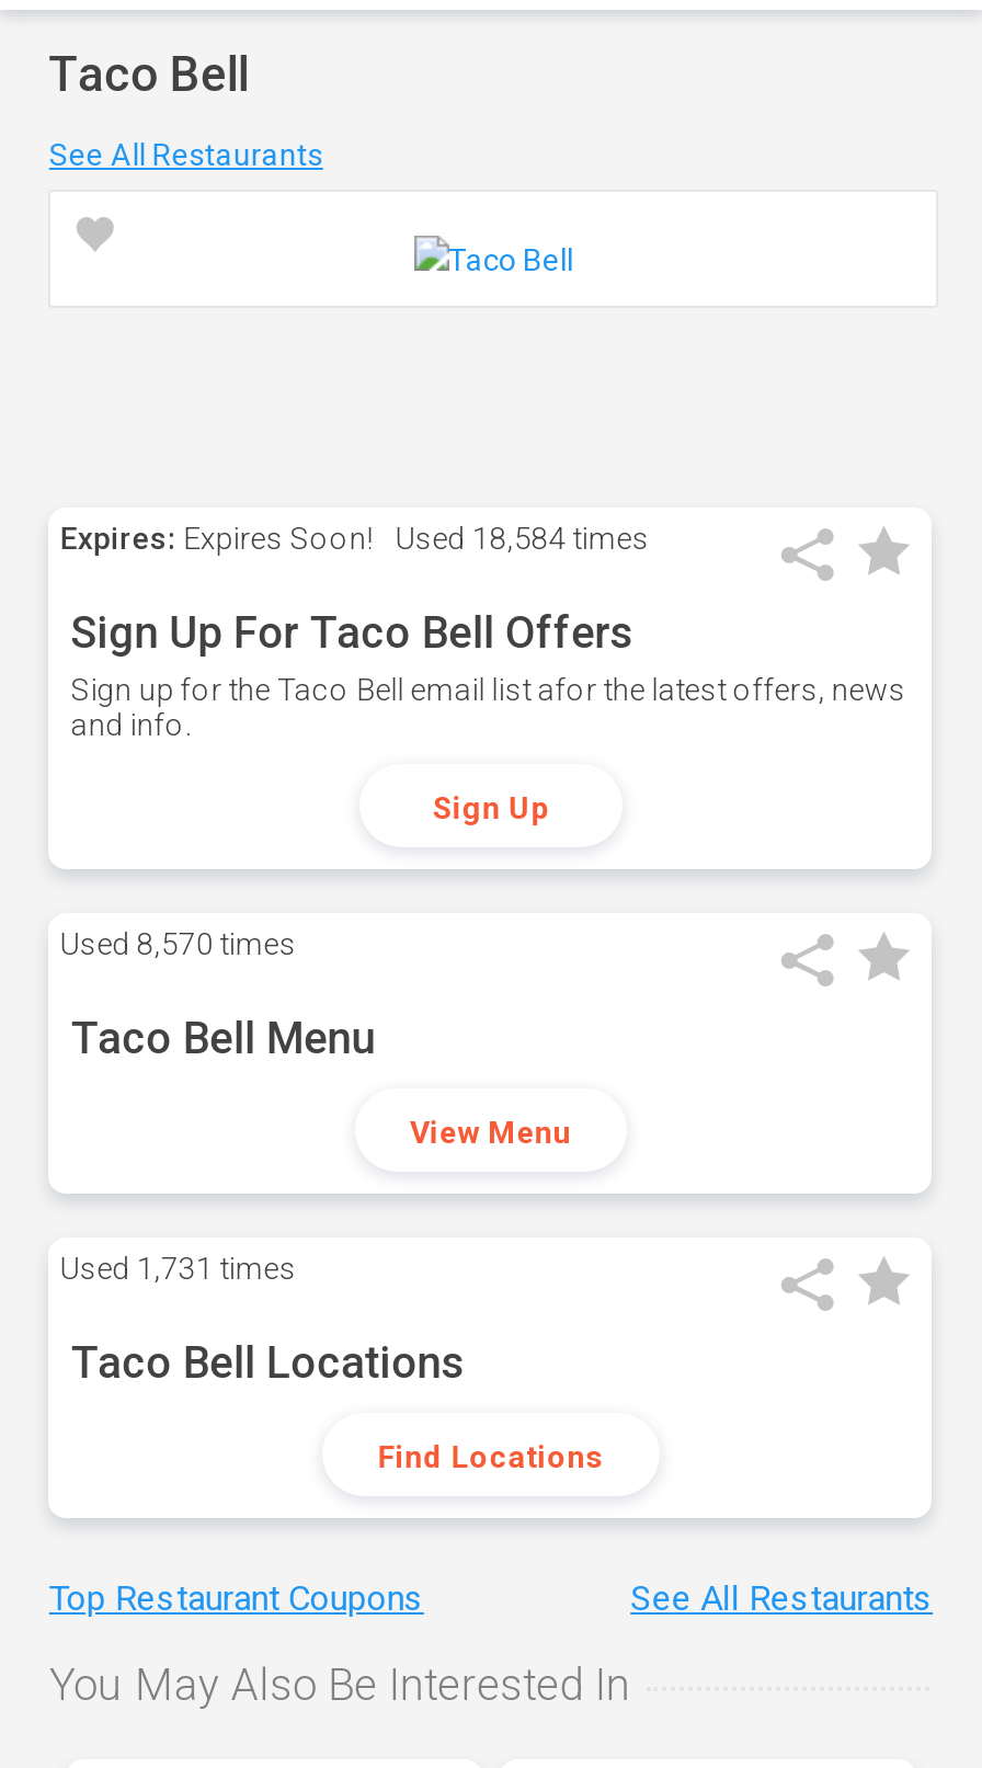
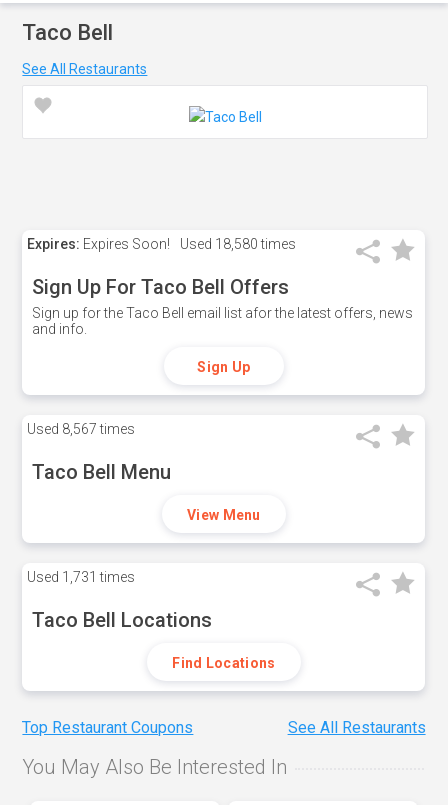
[60,521,650,556] Expires: Expires Soon! Used 18,584 times -> [27,236,296,252] Expires: Expires Soon! Used 18,580 times
[60,926,297,961] Used 8,570 times -> [27,421,135,437] Used 8,567 times

